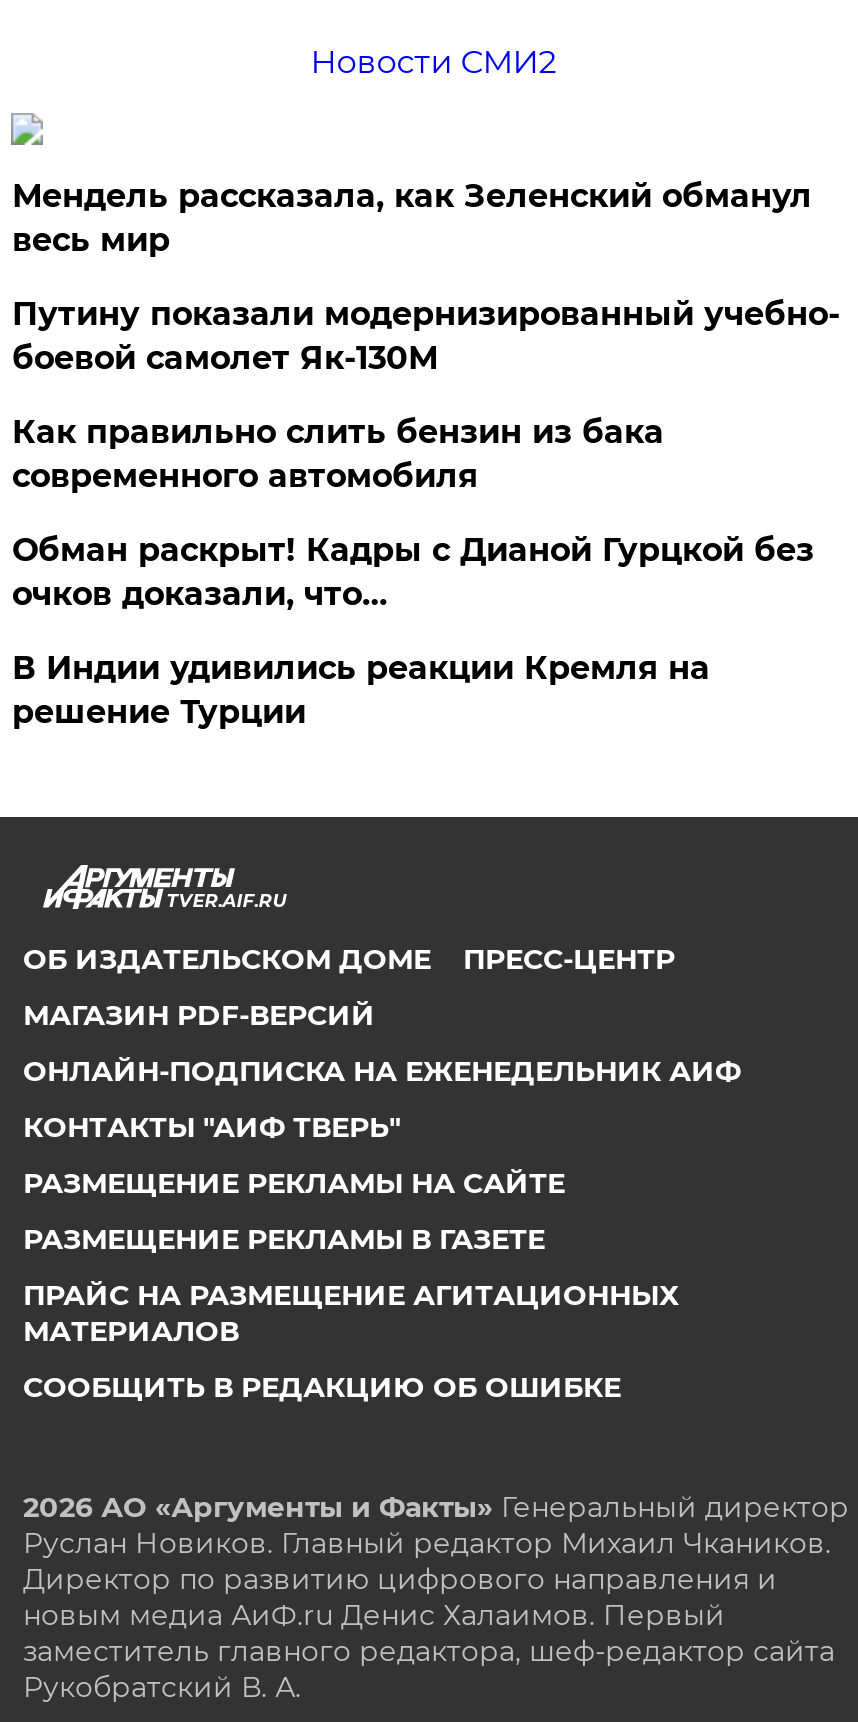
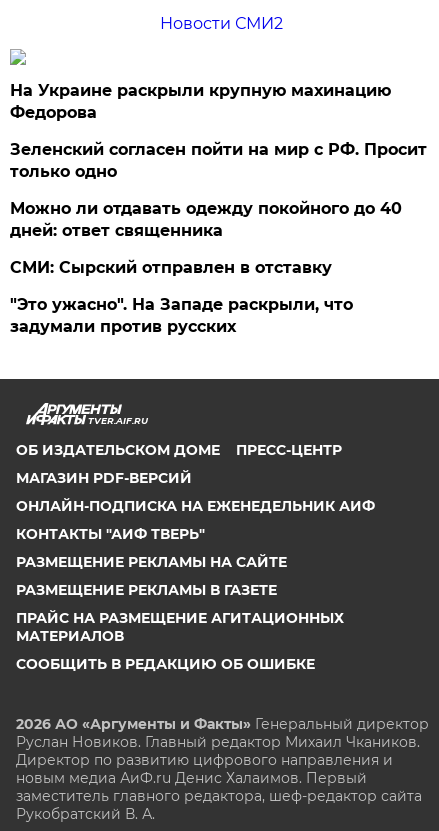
[12,177,812,259] Мендель рассказала, как Зеленский обманул | весь мир -> [10,81,391,122] На Украине раскрыли крупную махинацию | Федорова
[12,295,840,377] Путину показали модернизированный учебно- | боевой самолет Як-130М -> [10,140,427,181] Зеленский согласен пойти на мир с РФ. Просит | только одно
[12,413,664,495] Как правильно слить бензин из бака | современного автомобиля -> [10,199,402,240] Можно ли отдавать одежду покойного до 40 | дней: ответ священника
[12,531,814,613] Обман раскрыт! Кадры с Дианой Гурцкой без | очков доказали, что… -> [10,258,332,277] СМИ: Сырский отправлен в отставку
[12,649,710,731] В Индии удивились реакции Кремля на | решение Турции -> [10,295,353,336] "Это ужасно". На Западе раскрыли, что | задумали против русских

